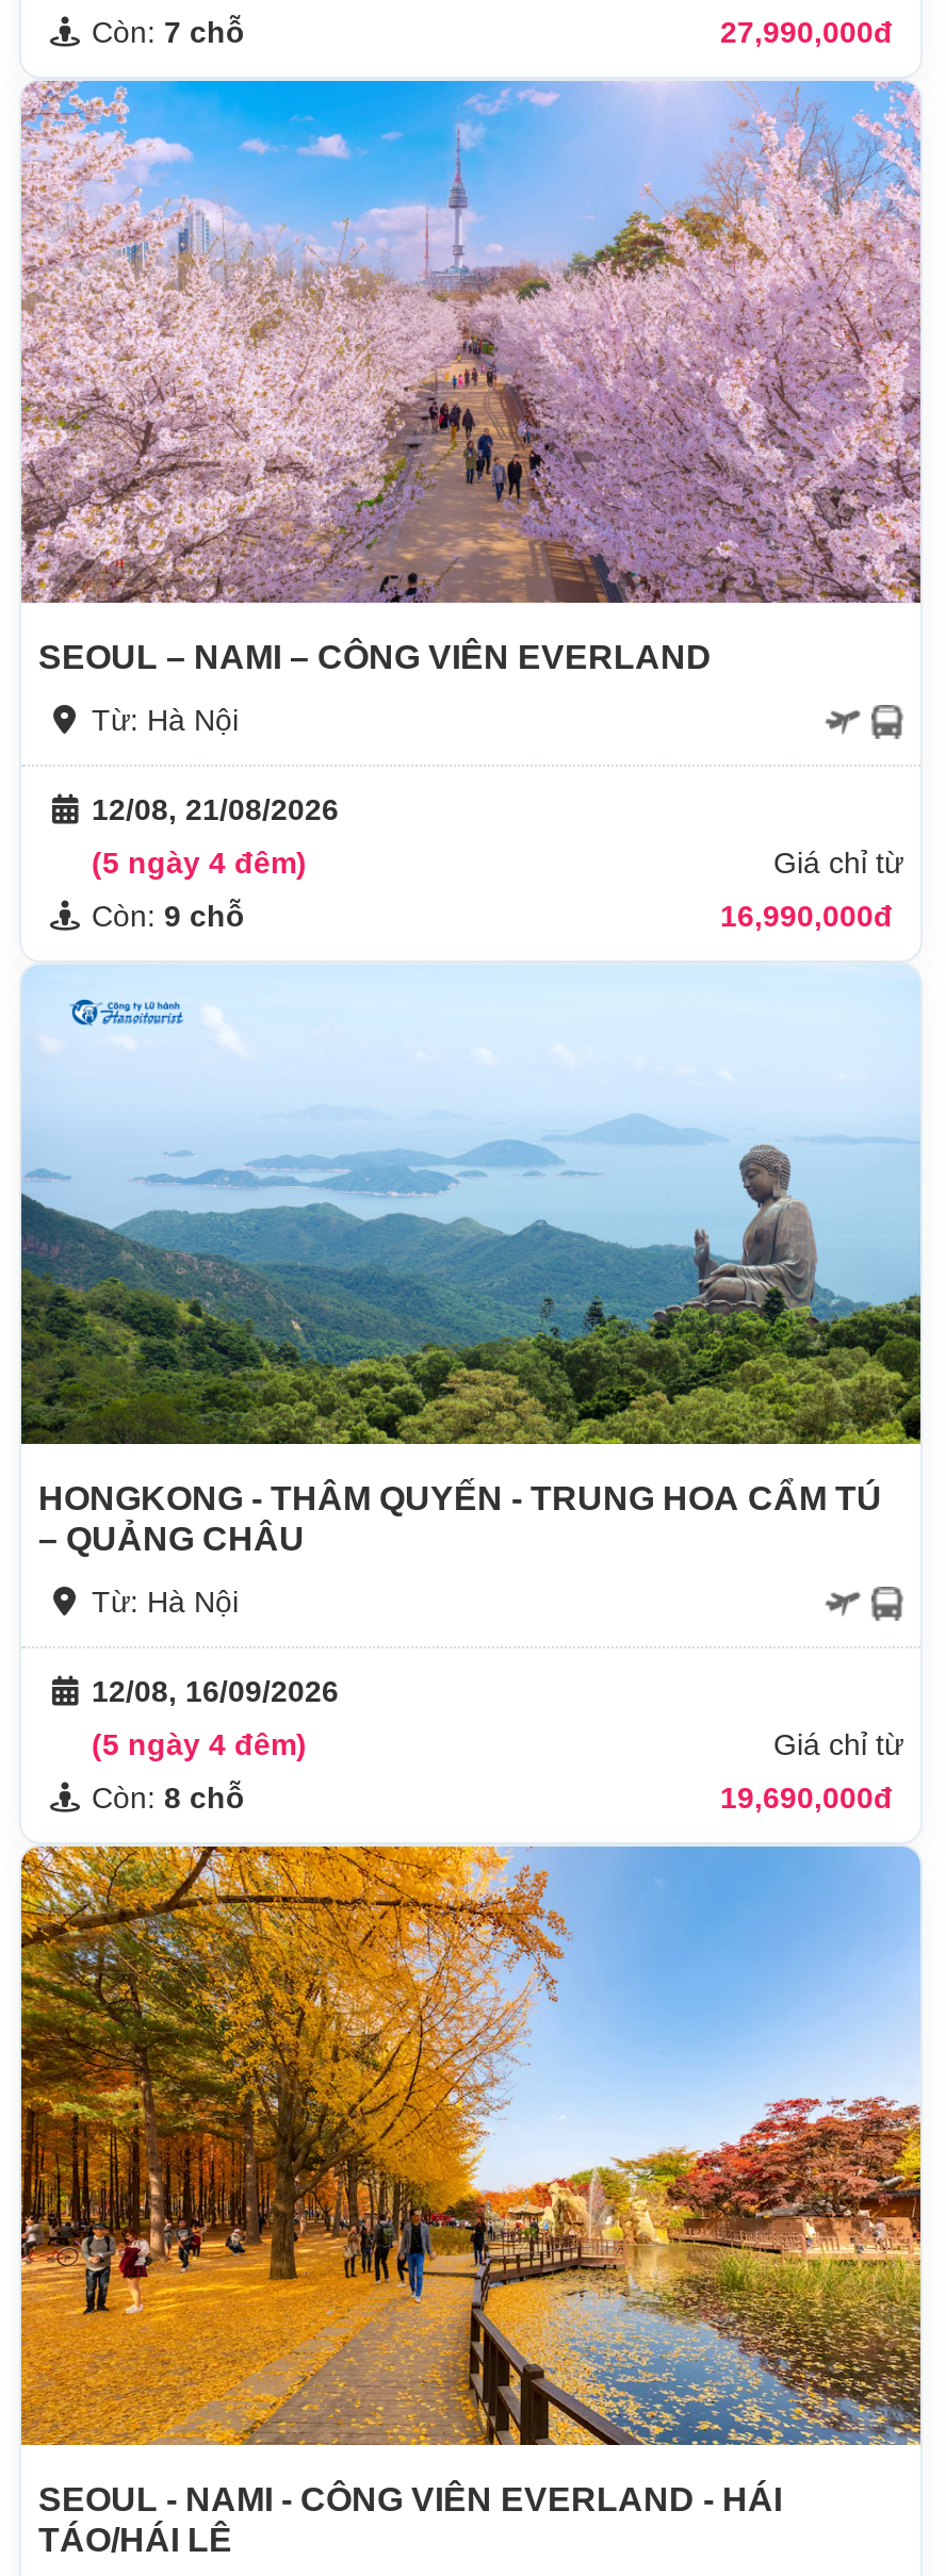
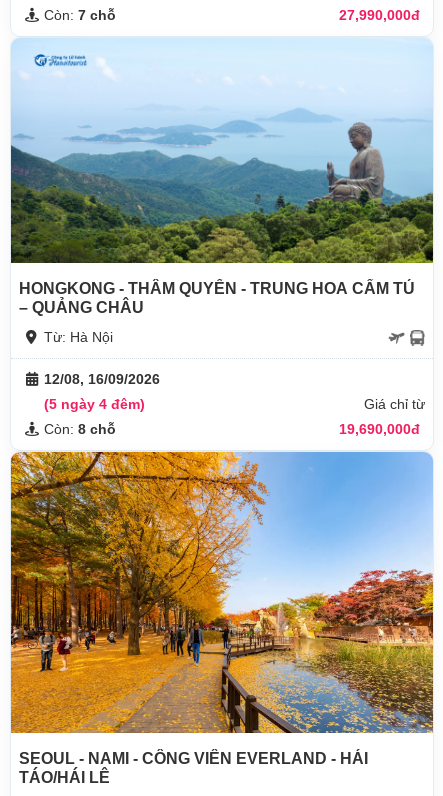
[19,79,923,933] [image] | SEOUL – NAMI – CÔNG VIÊN EVERLAND | Từ: Hà Nội | 12/08, 21/08/2026 | (5 ngày 4 đêm) | Giá chỉ từ | Còn: 9 chỗ | 16,990,000đ -> none

